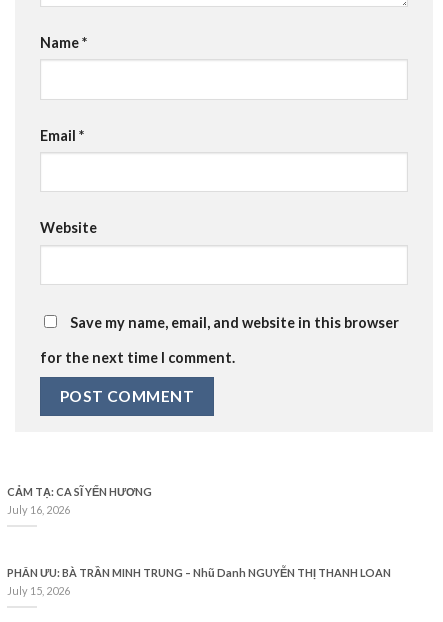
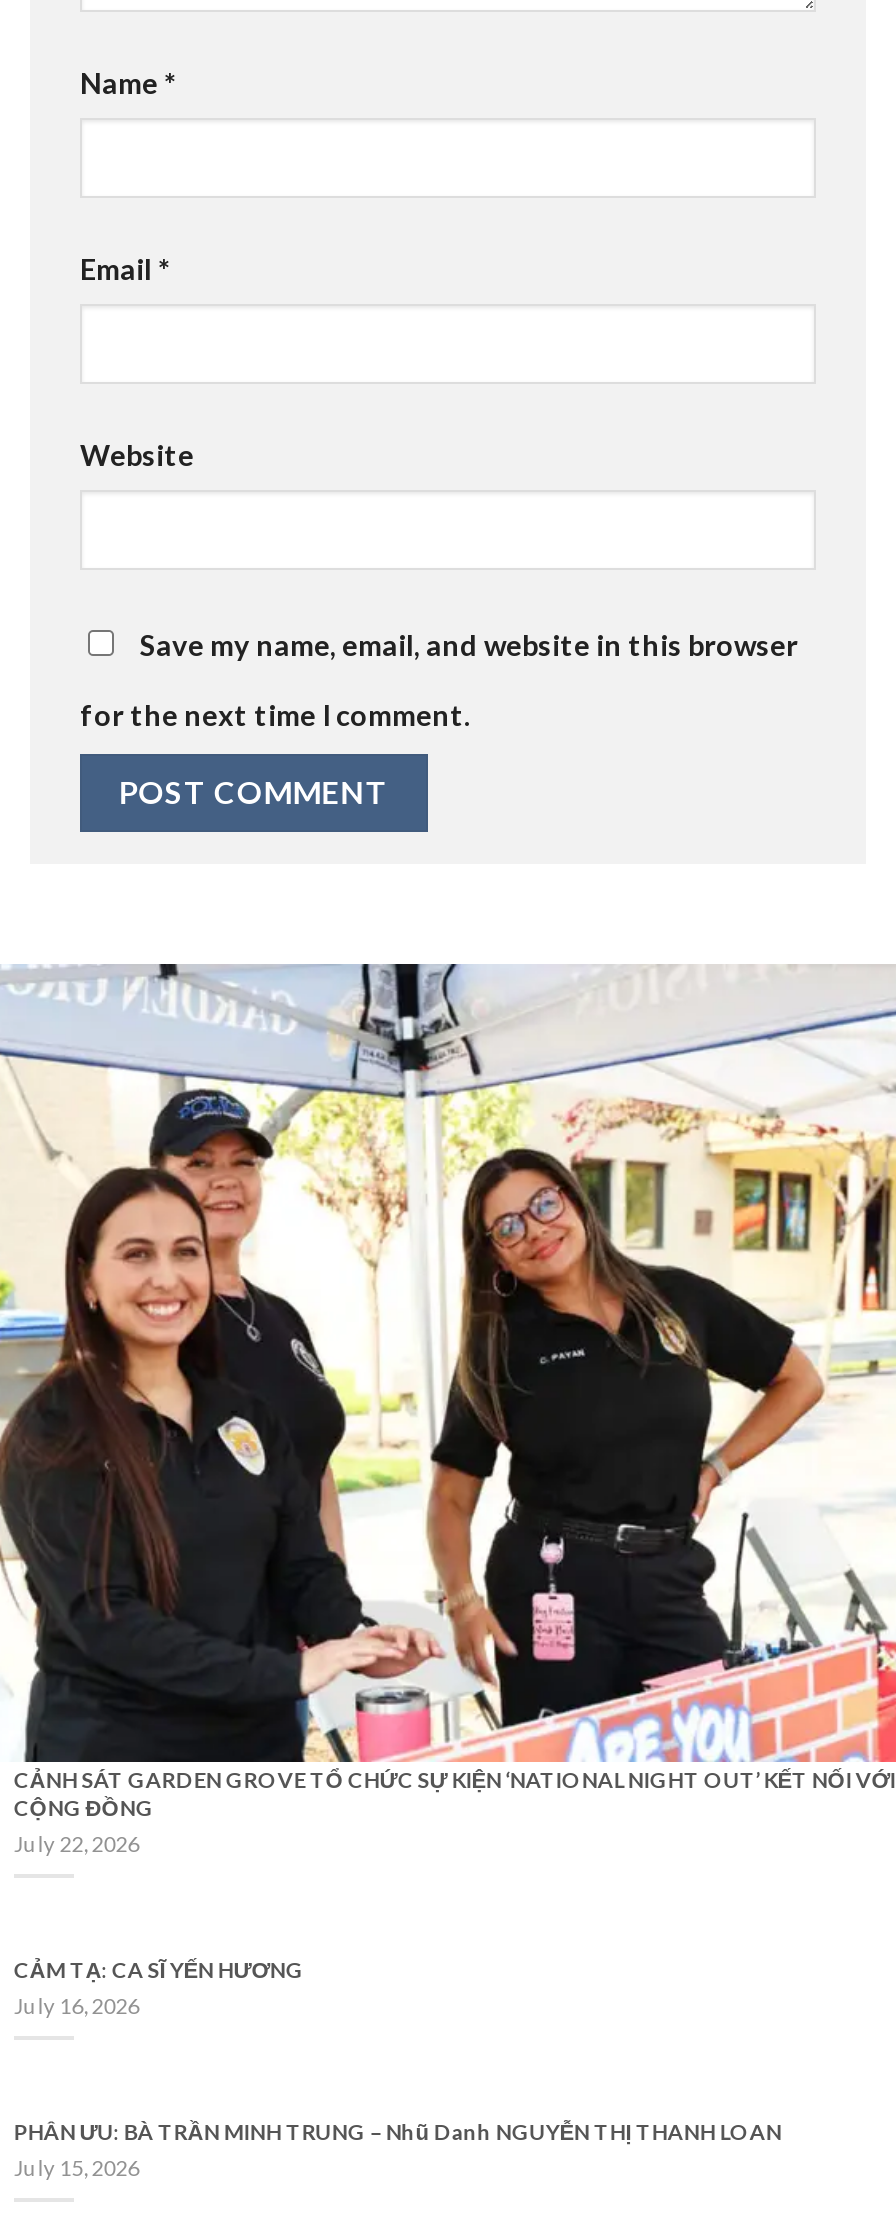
none -> [6,962,896,1857] [image] | CẢNH SÁT GARDEN GROVE TỔ CHỨC SỰ KIỆN ‘NATIONAL NIGHT OUT’ KẾT NỐI VỚI | CỘNG ĐỒNG | July 22, 2026

